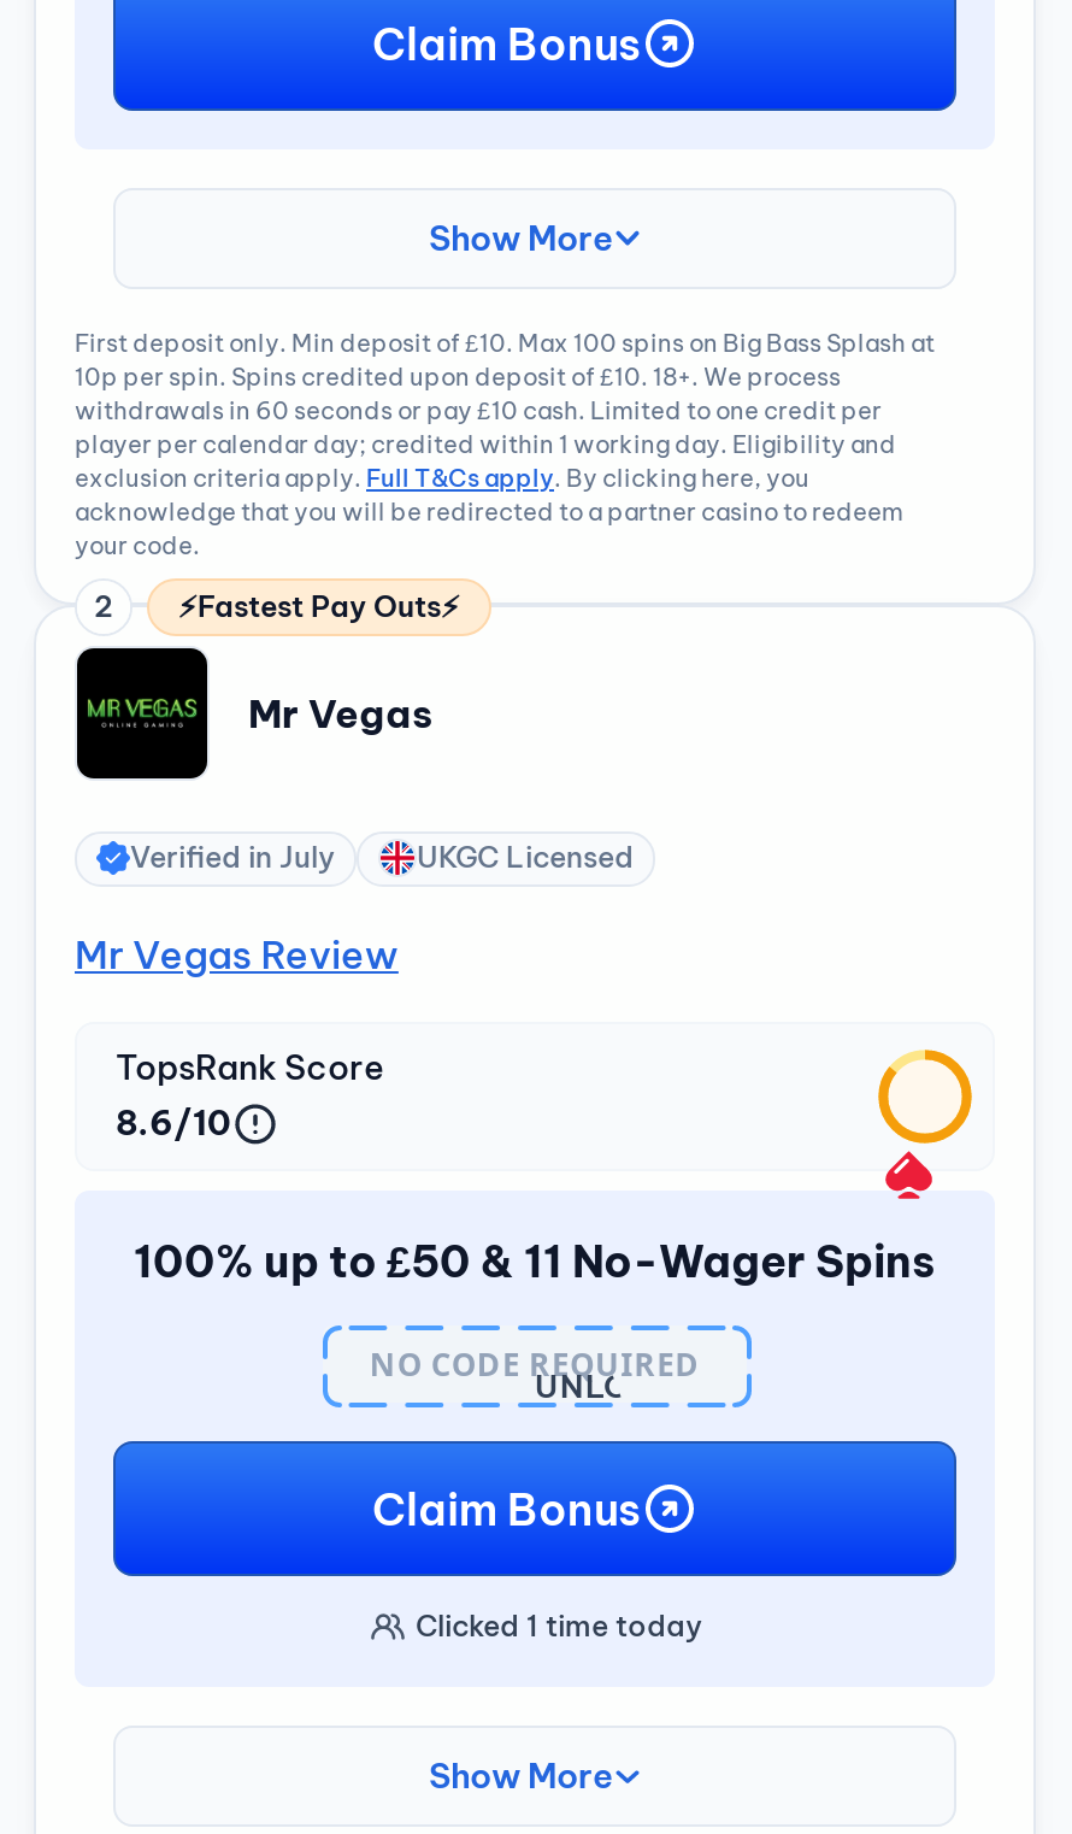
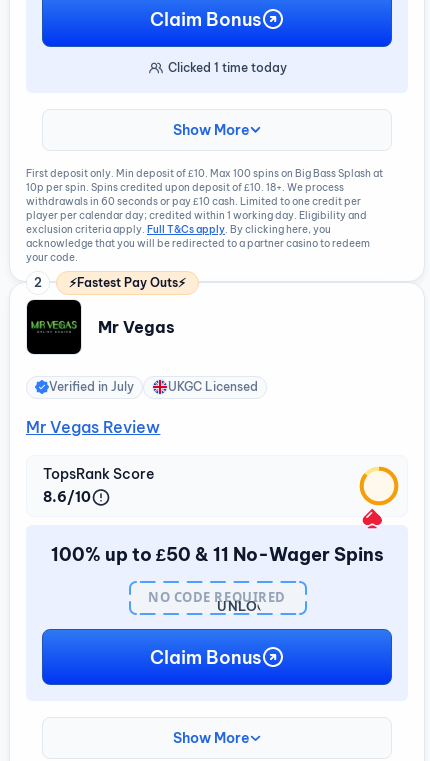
moved [75,217,936,1537] -> [26,121,383,669]: Show More | First deposit only. Min deposit of £10. Max 100 spins on Big Bass Splash at | 10p per spin. Spins credited upon deposit of £10. 18+. We process | ... | NO CODE REQUIRED | Claim Bonus
moved [416,1608,702,1644] -> [167,60,286,75]: Clicked 1 time today

